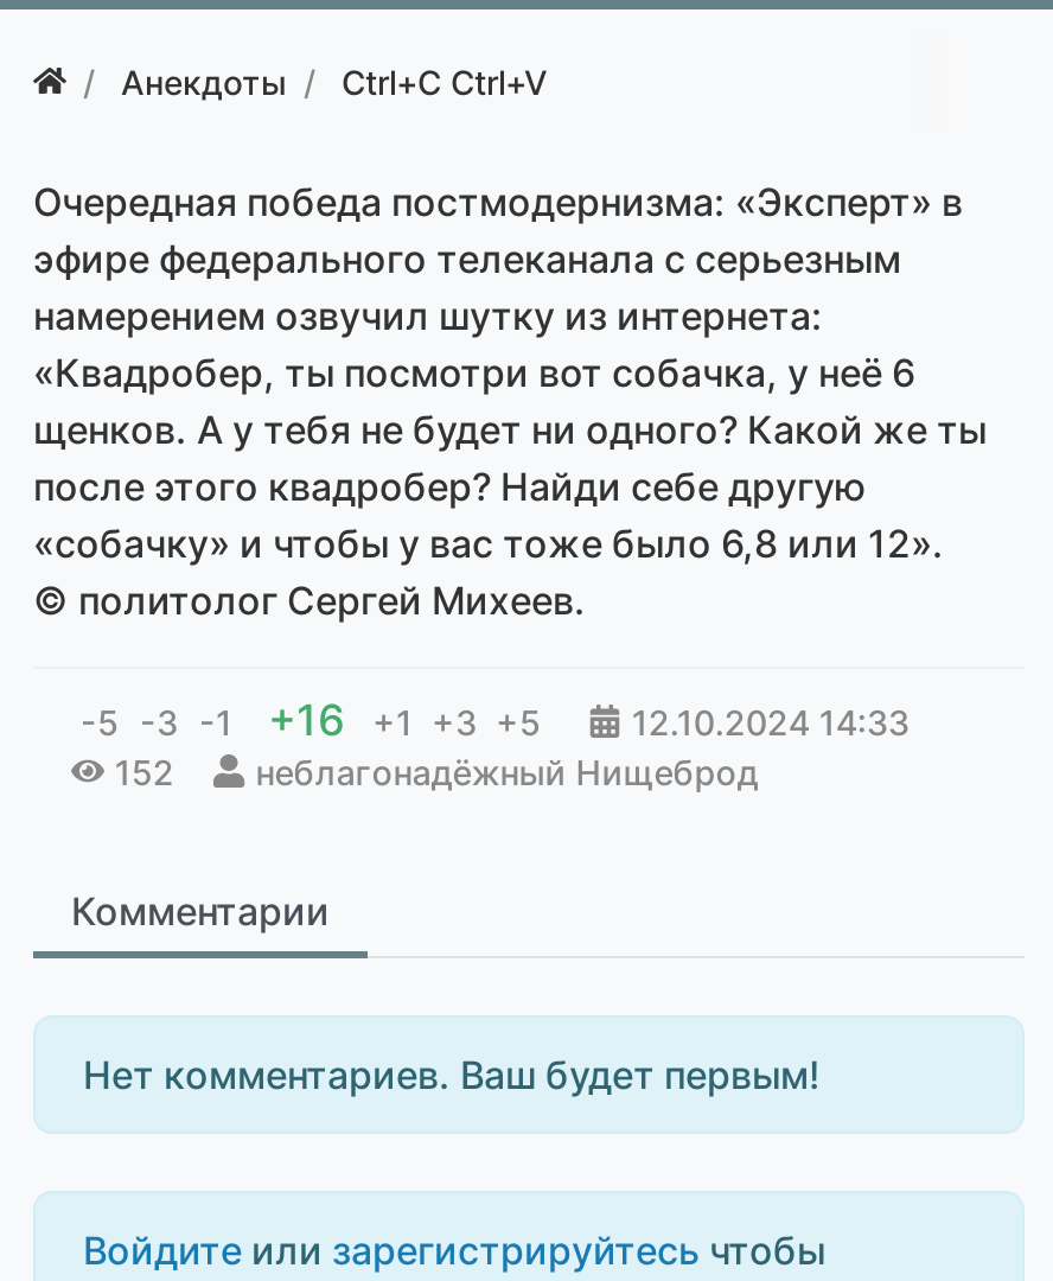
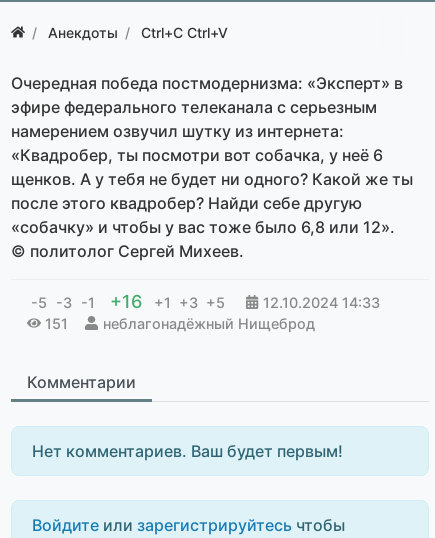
[105,751,174,791] 152 -> [41,314,68,331] 151

